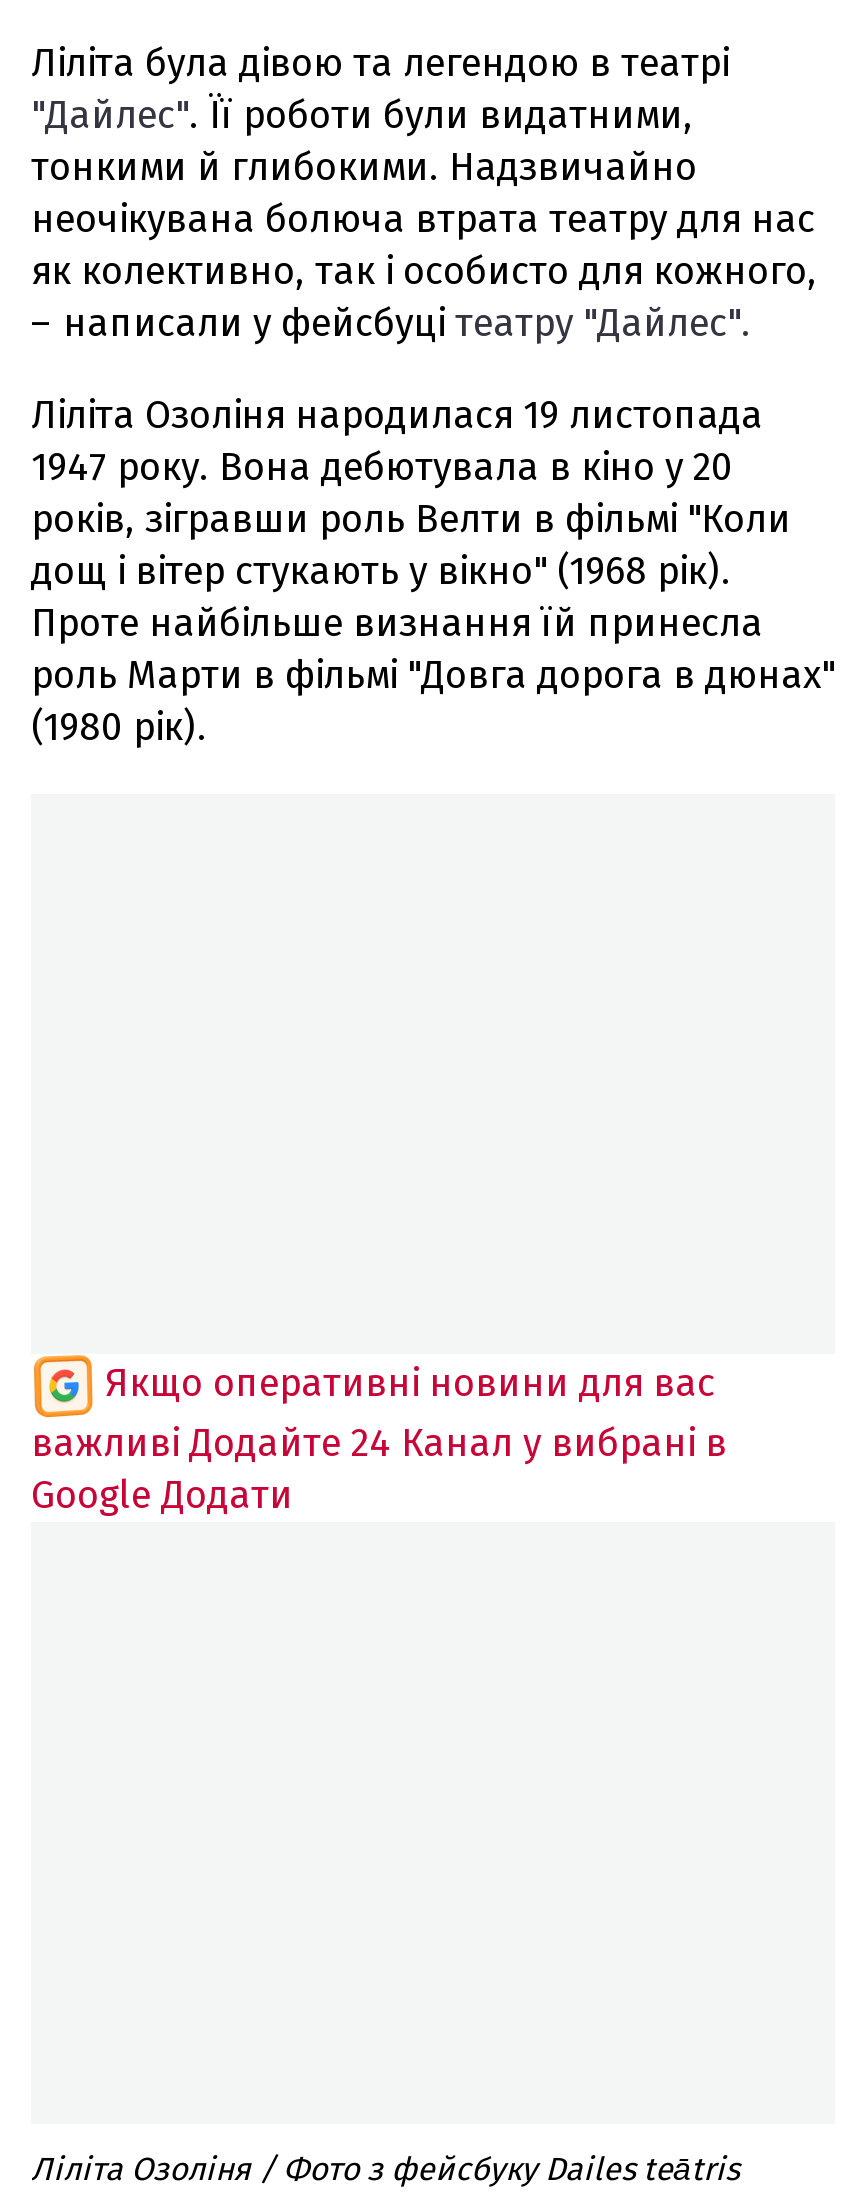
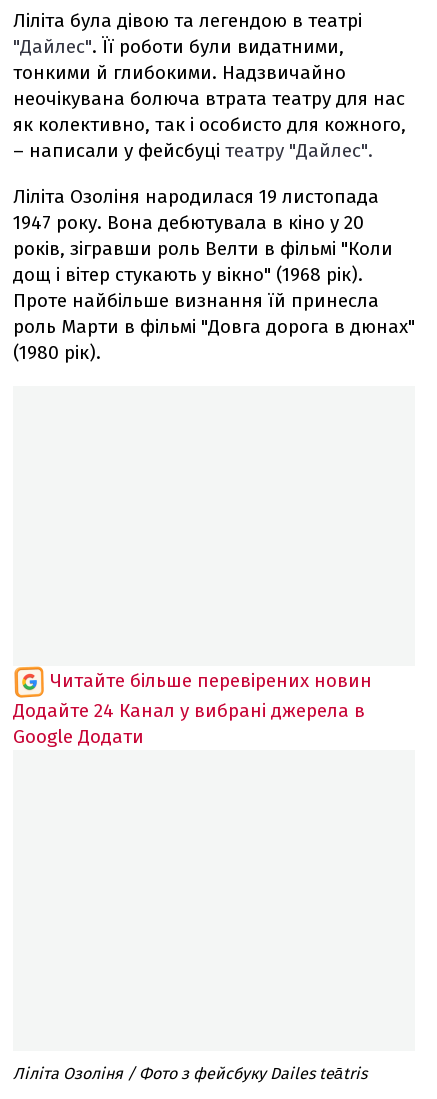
[31,1359,727,1465] Якщо оперативні новини для вас | важливі Додайте 24 Канал у вибрані в -> [13,669,372,722] Читайте більше перевірених новин | Додайте 24 Канал у вибрані джерела в

